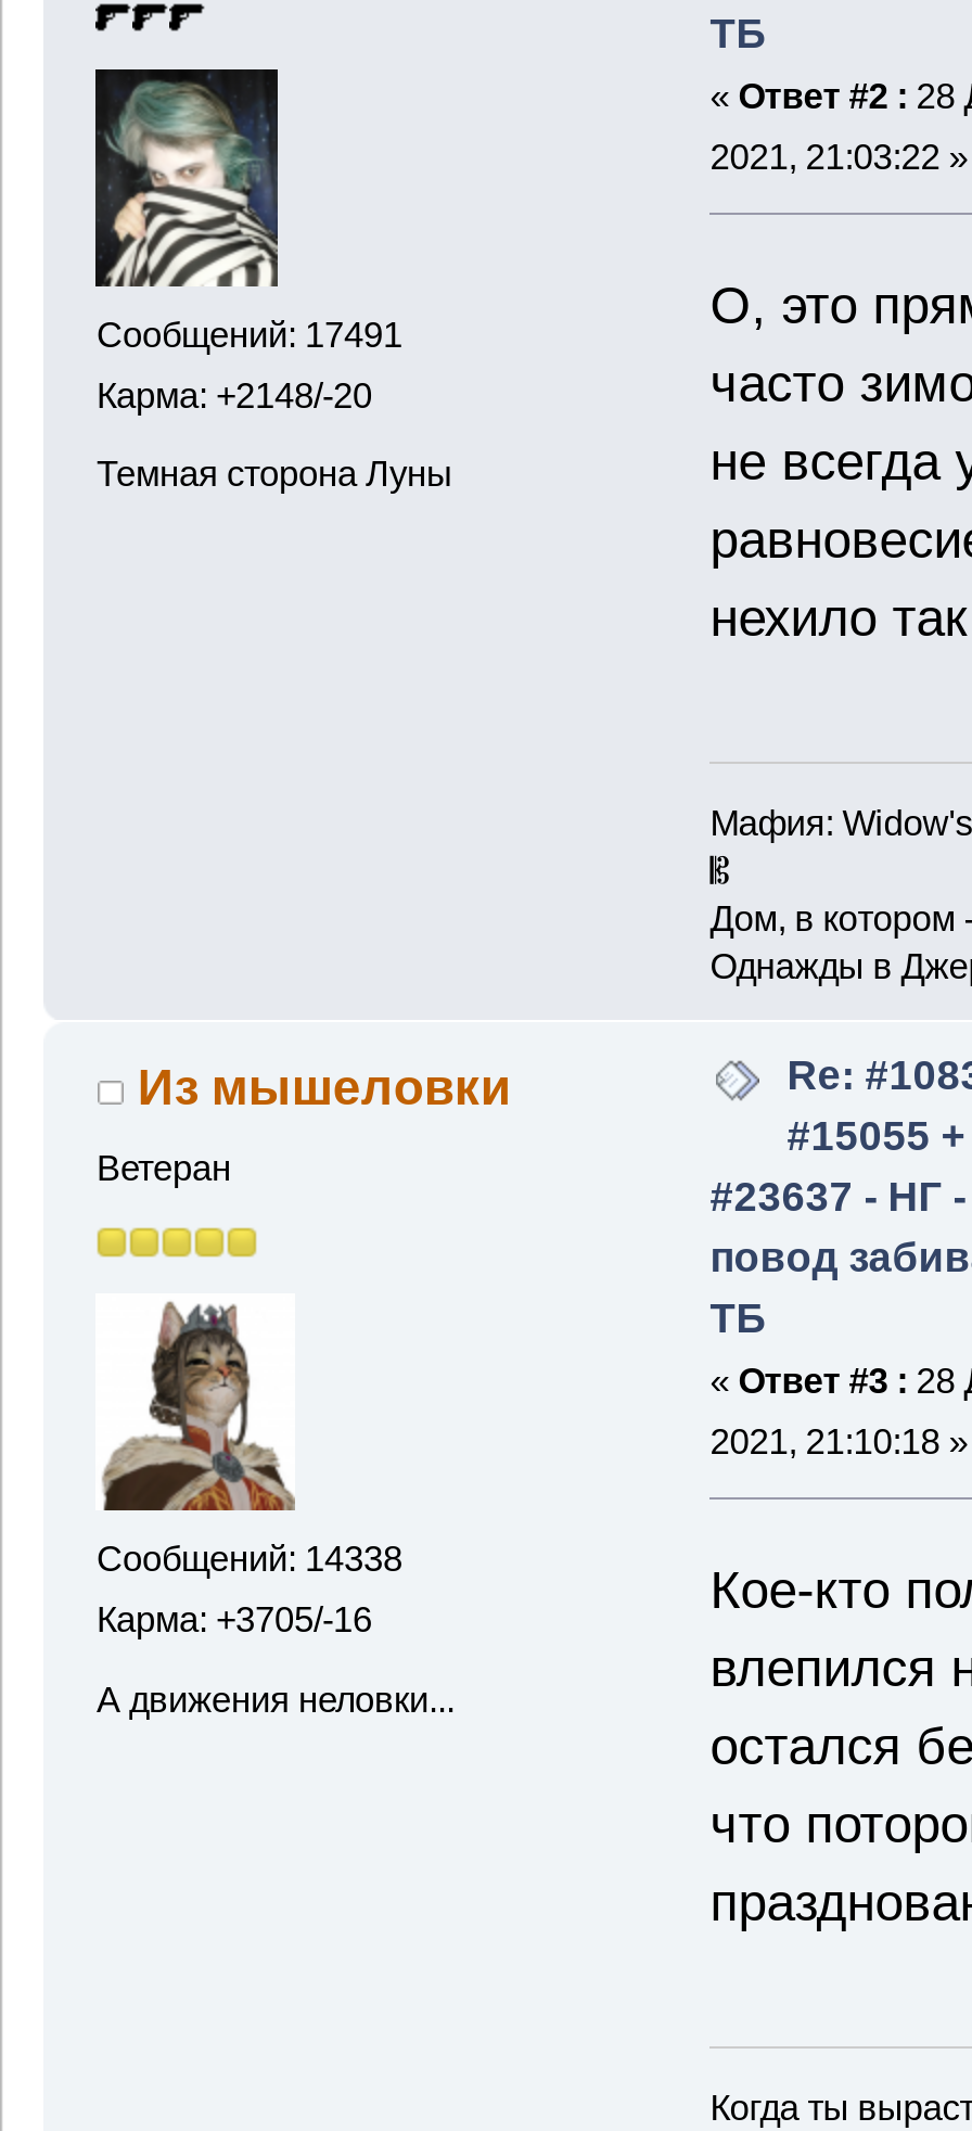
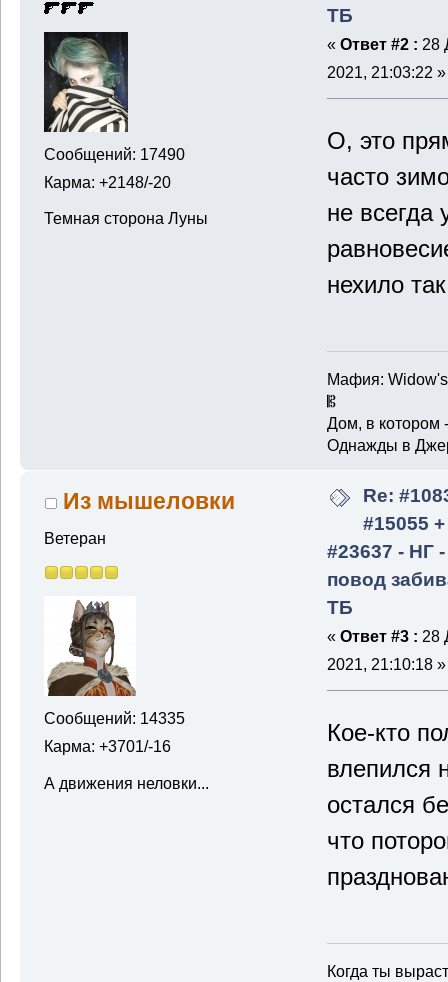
[97,315,402,354] Сообщений: 17491 -> [44,145,185,163] Сообщений: 17490
[97,1539,402,1579] Сообщений: 14338 -> [44,709,185,727] Сообщений: 14335
[97,1600,372,1639] Карма: +3705/-16 -> [44,737,171,755] Карма: +3701/-16

